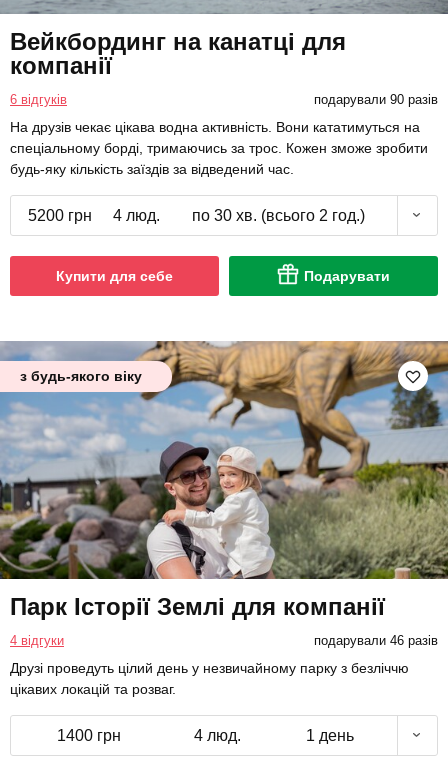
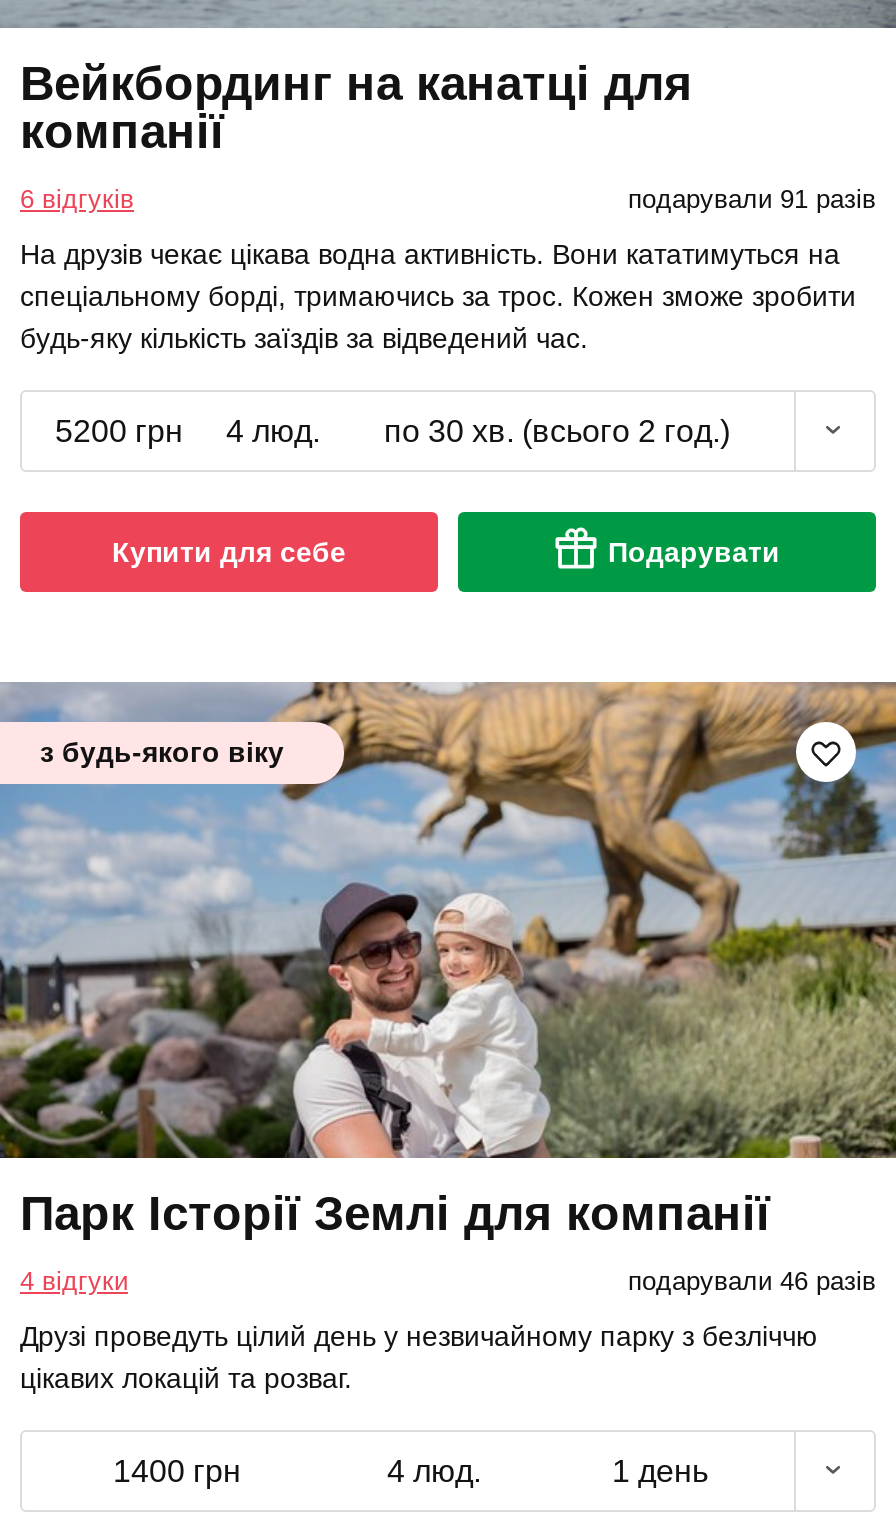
[314,91,438,106] подарували 90 разів -> [628,183,876,213] подарували 91 разів

